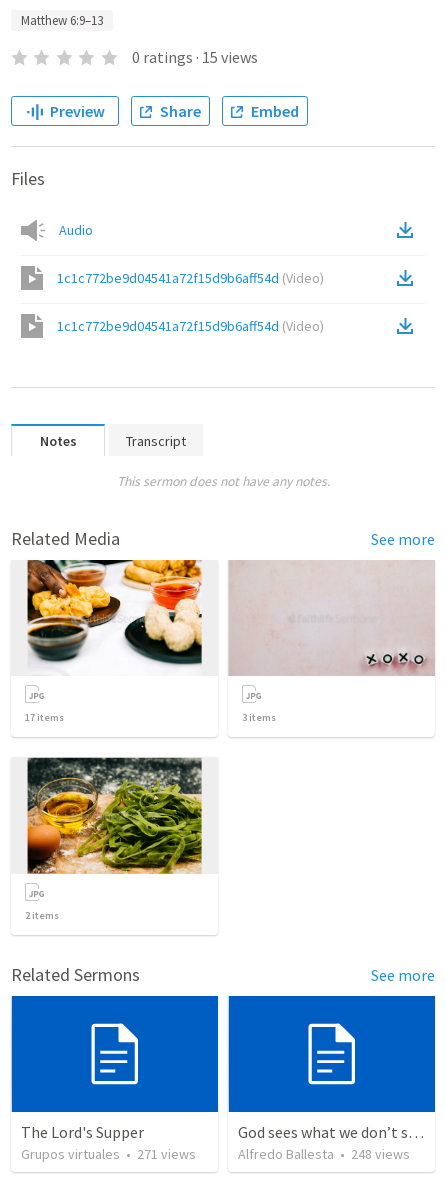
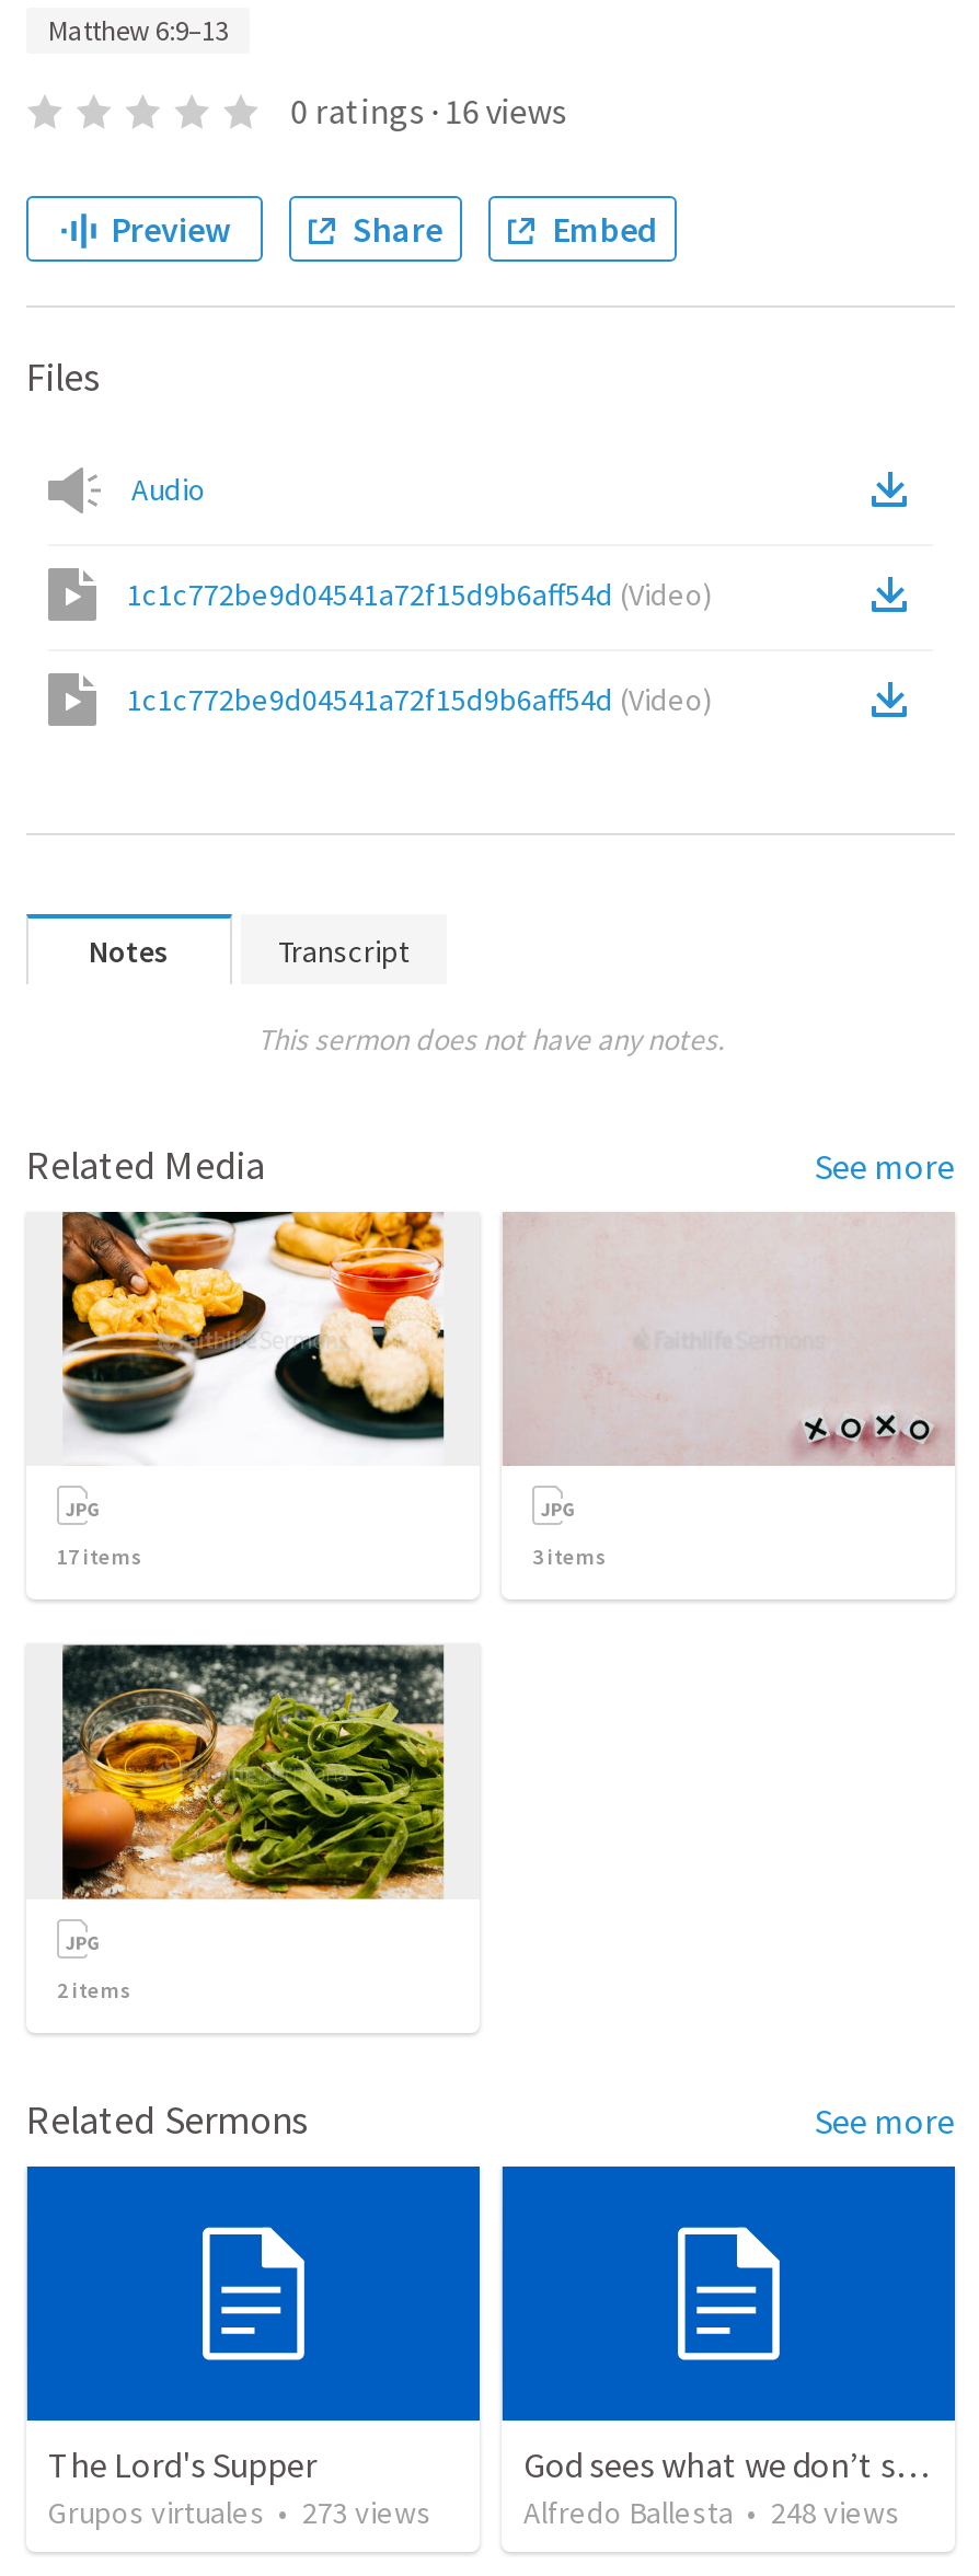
[132,47,258,67] 0 ratings · 15 views -> [291,89,567,132] 0 ratings · 16 views
[21,1145,196,1163] Grupos virtuales • 271 views -> [48,2493,431,2533] Grupos virtuales • 273 views

